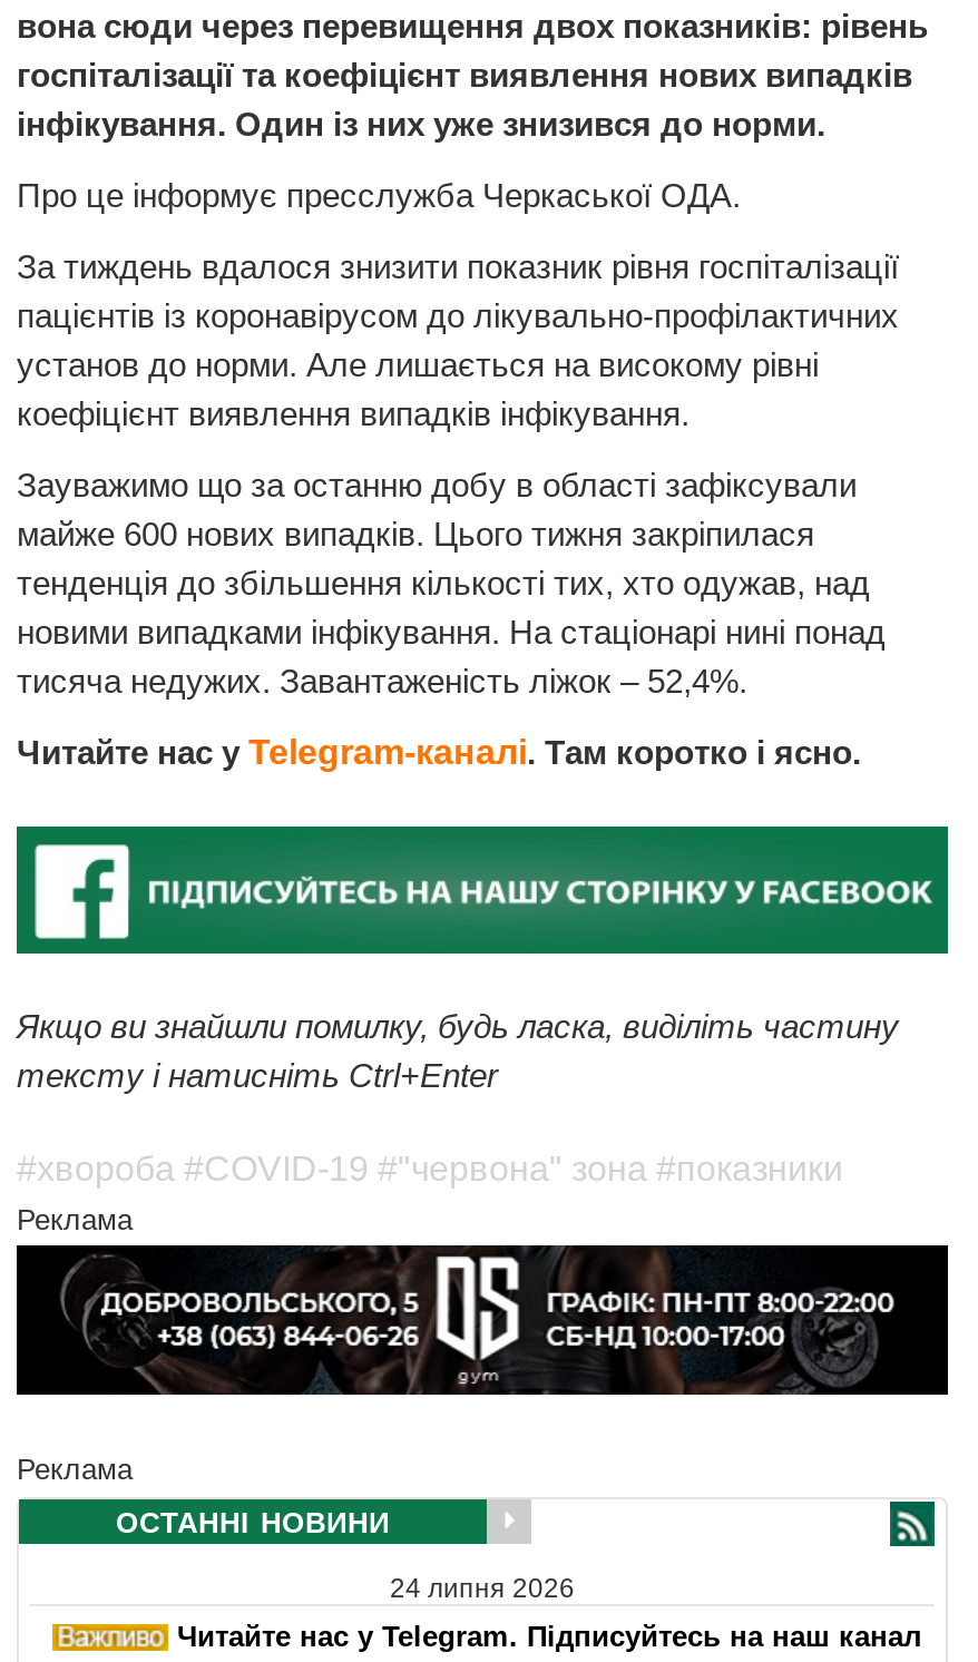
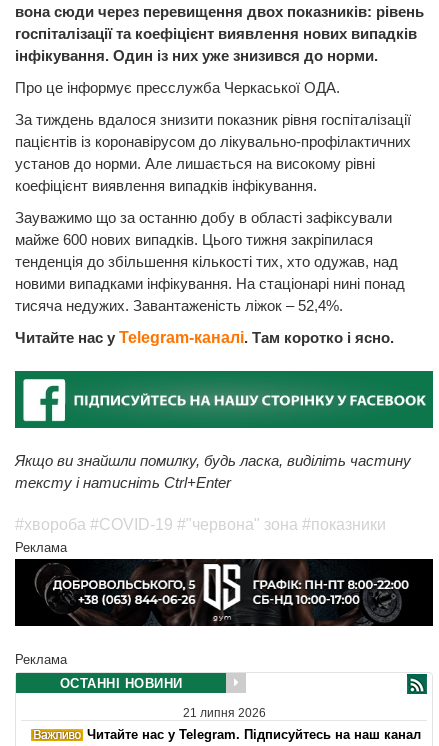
[390,1573,575,1604] 24 липня 2026 -> [182,706,265,720] 21 липня 2026

